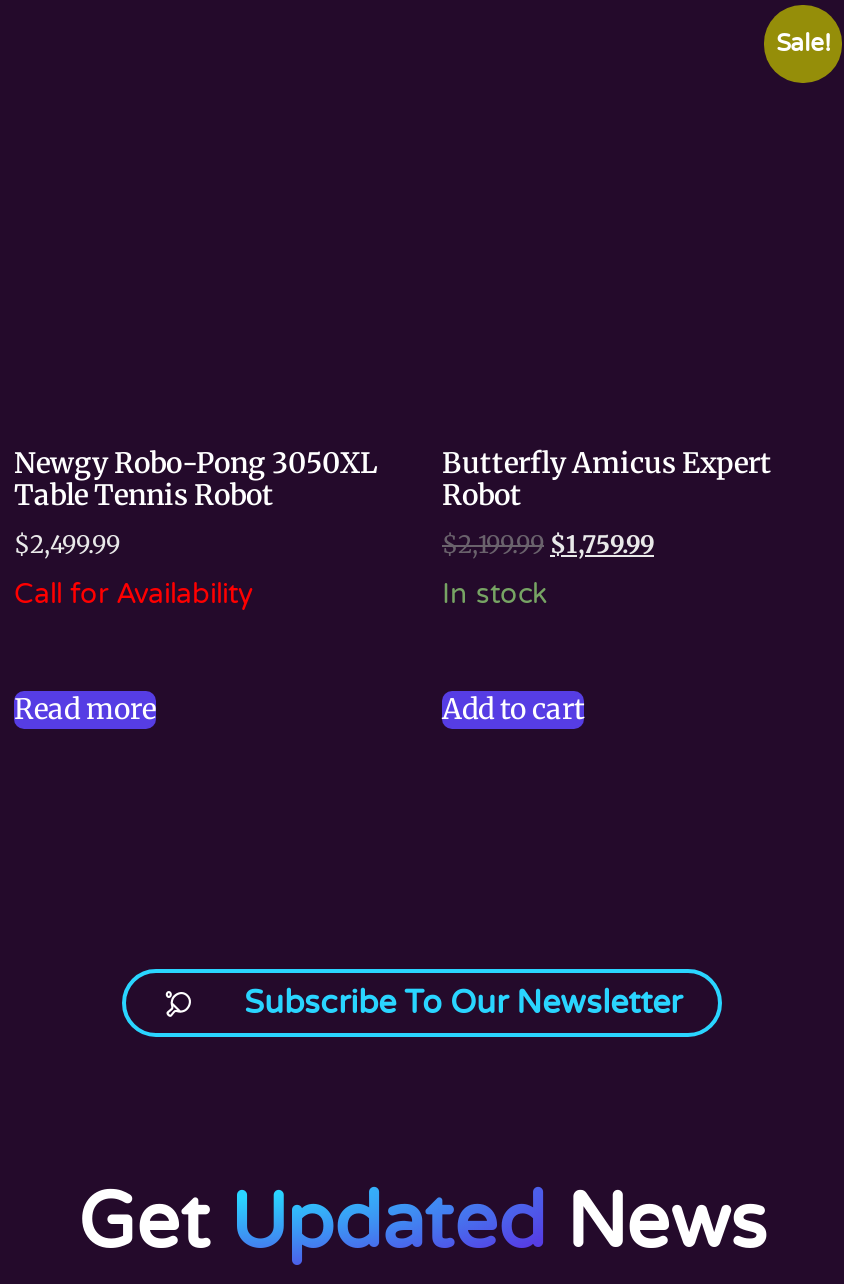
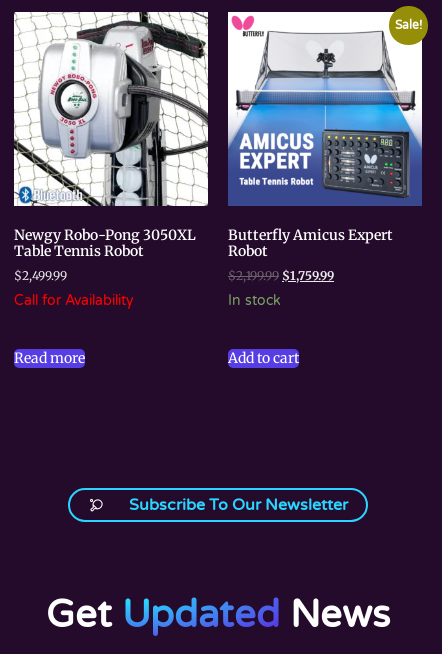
none -> [13,11,209,207] [image]
none -> [227,11,423,207] [image]

